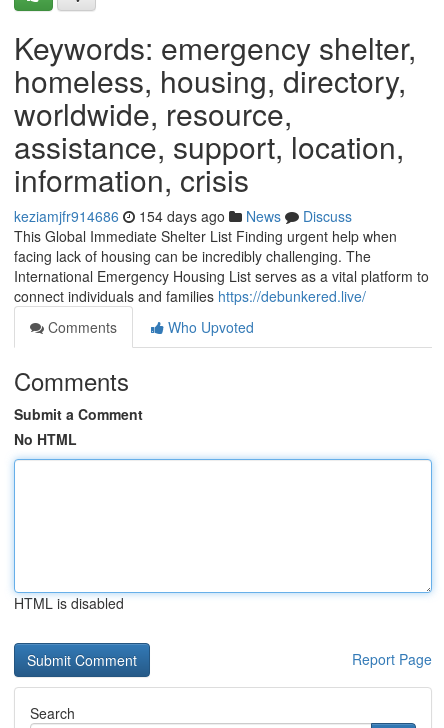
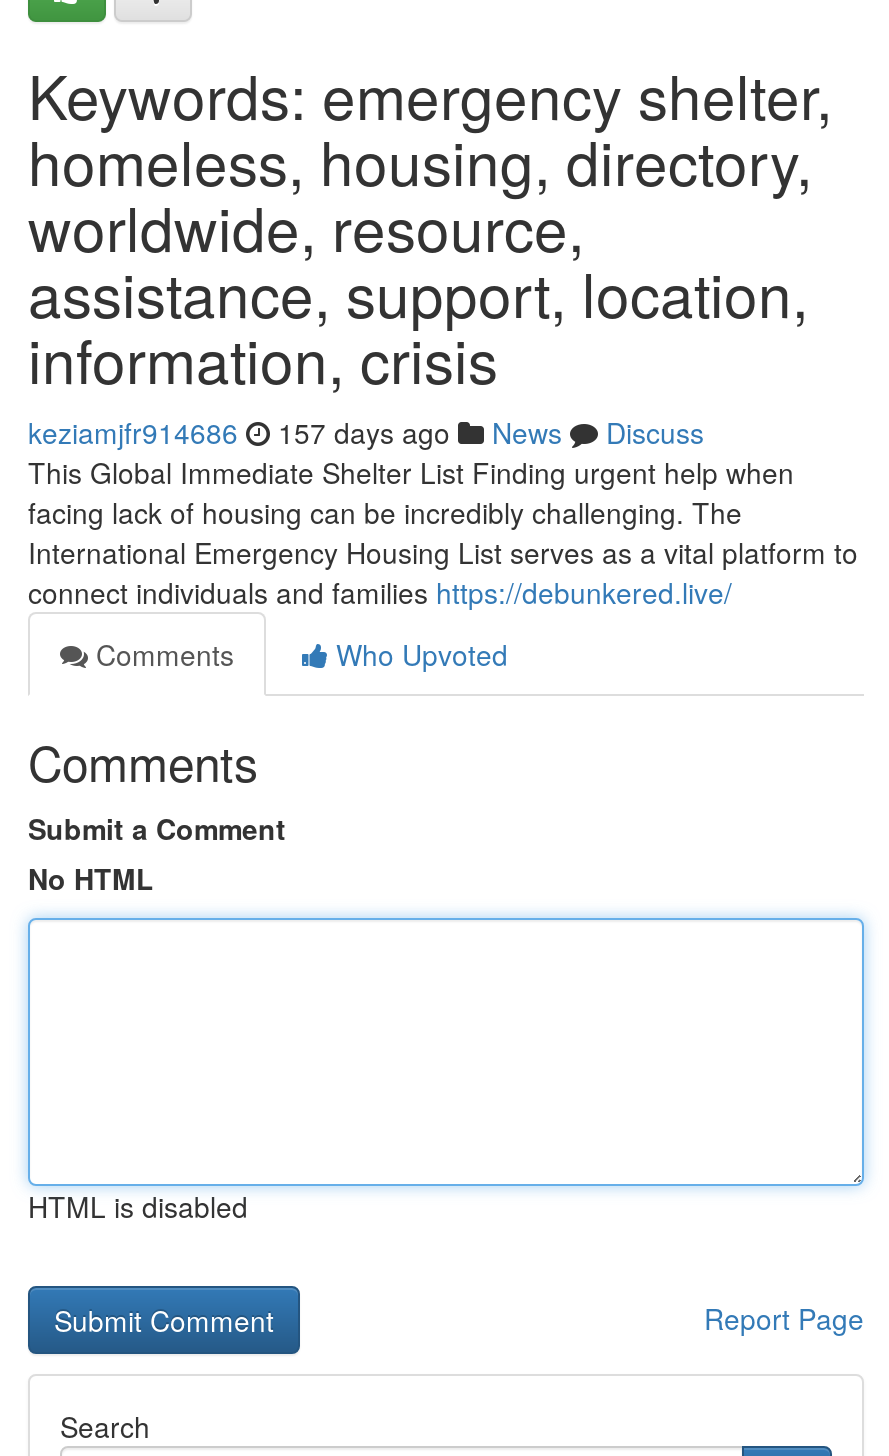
[14,206,352,226] keziamjfr914686 154 days ago News Discuss -> [28,412,704,452] keziamjfr914686 157 days ago News Discuss

